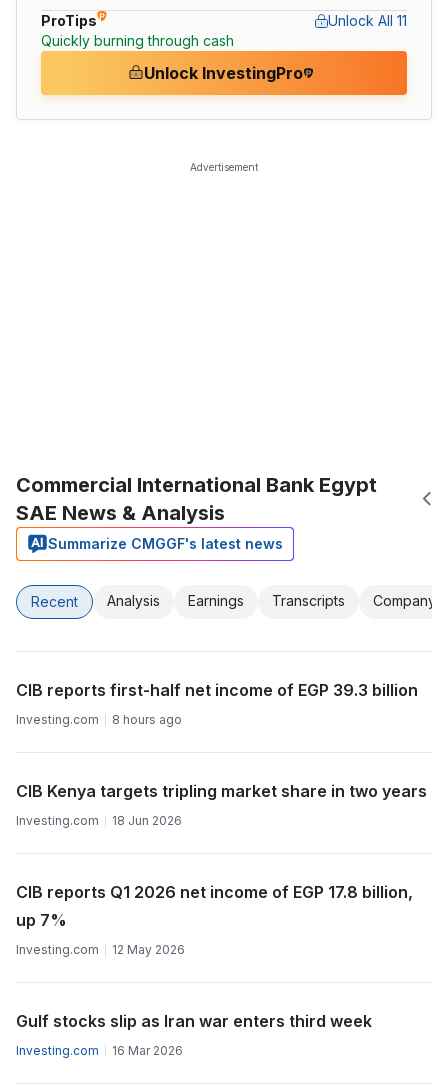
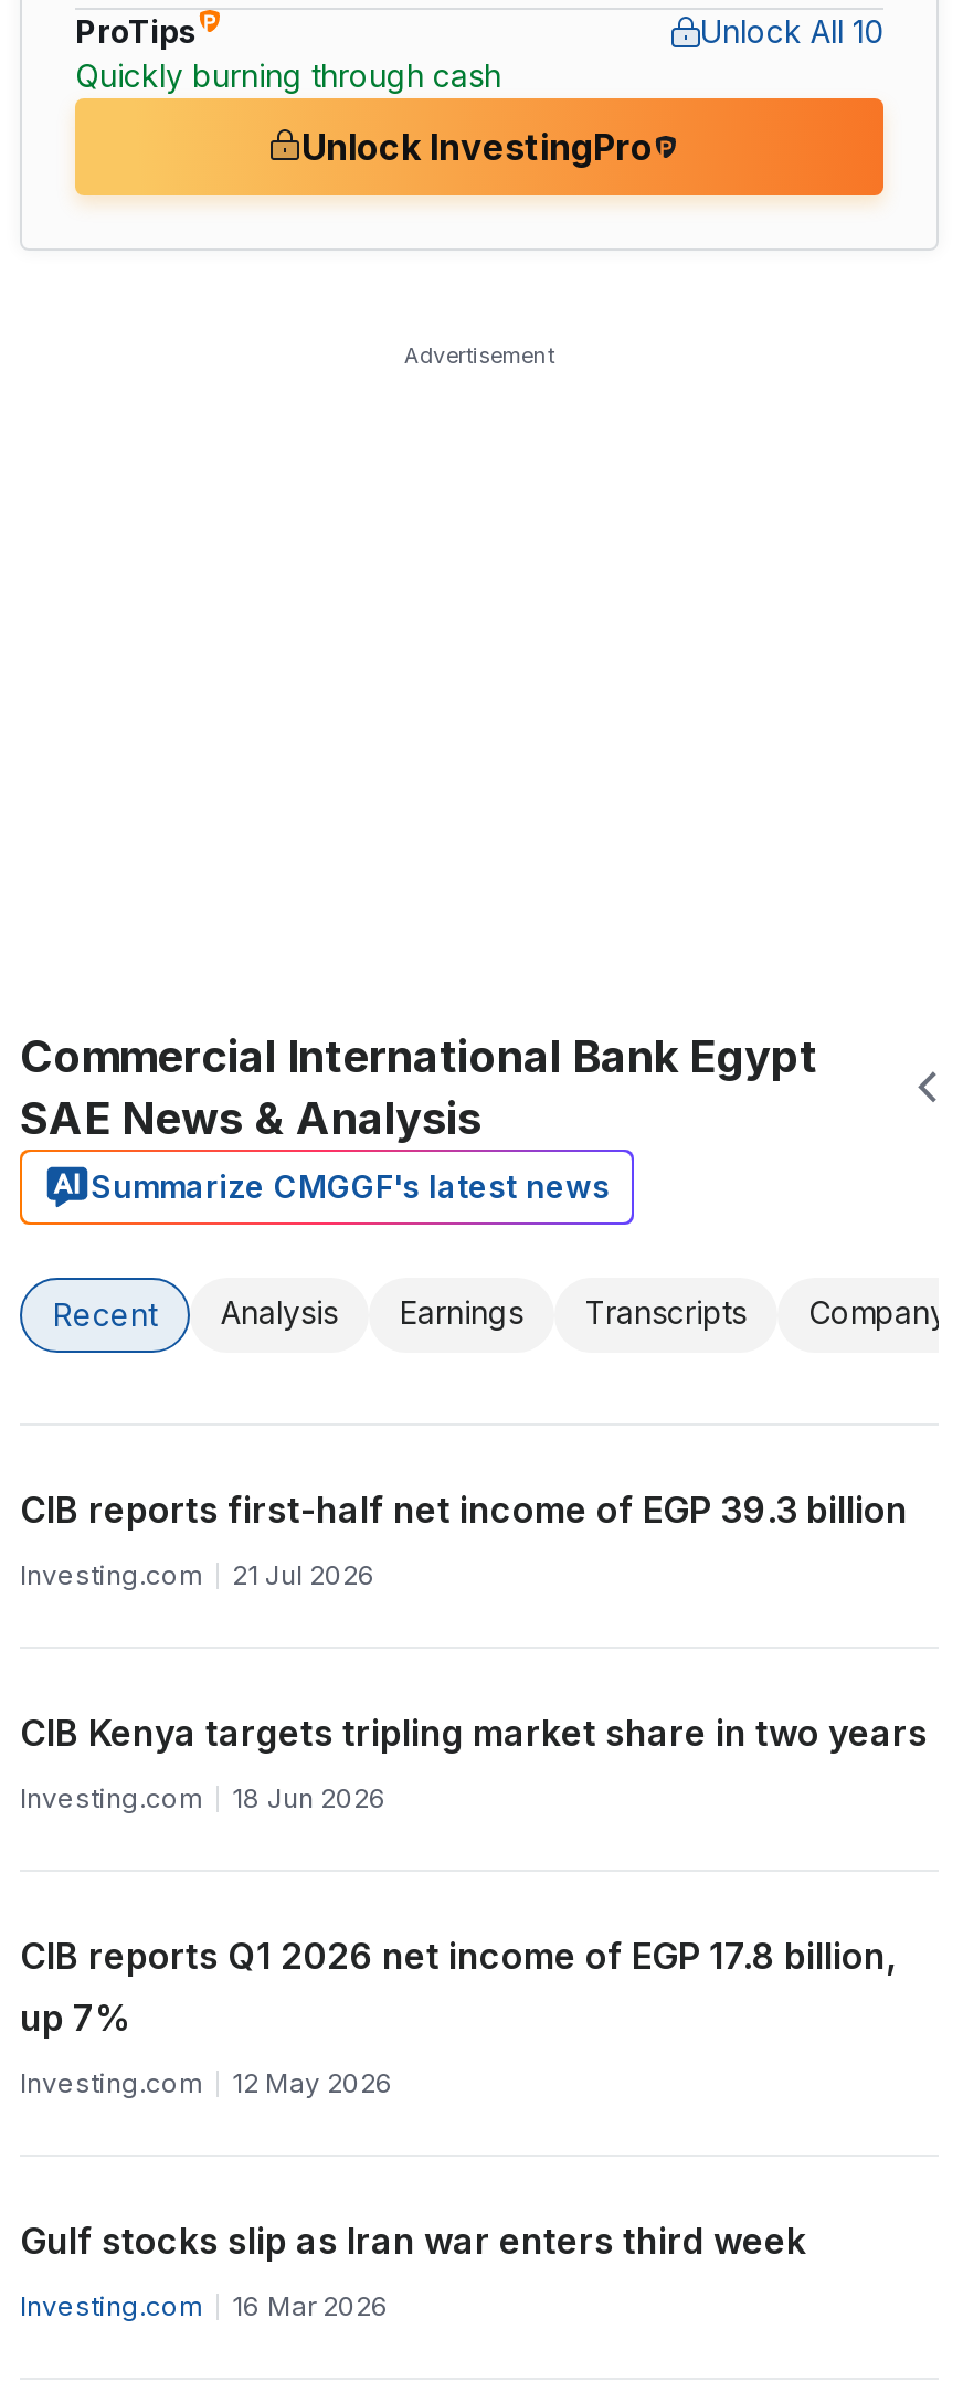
[328,12,407,29] Unlock All 11 -> [700,12,883,49] Unlock All 10
[16,712,182,727] Investing.com 8 hours ago -> [20,1558,375,1591] Investing.com 21 Jul 2026

